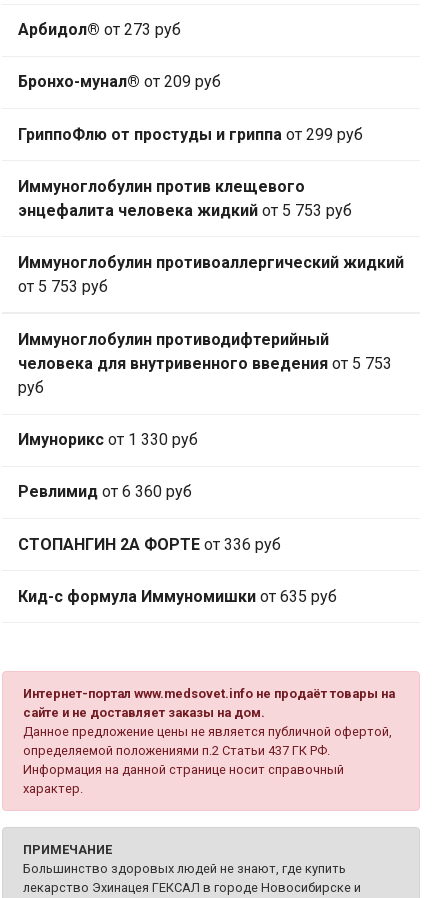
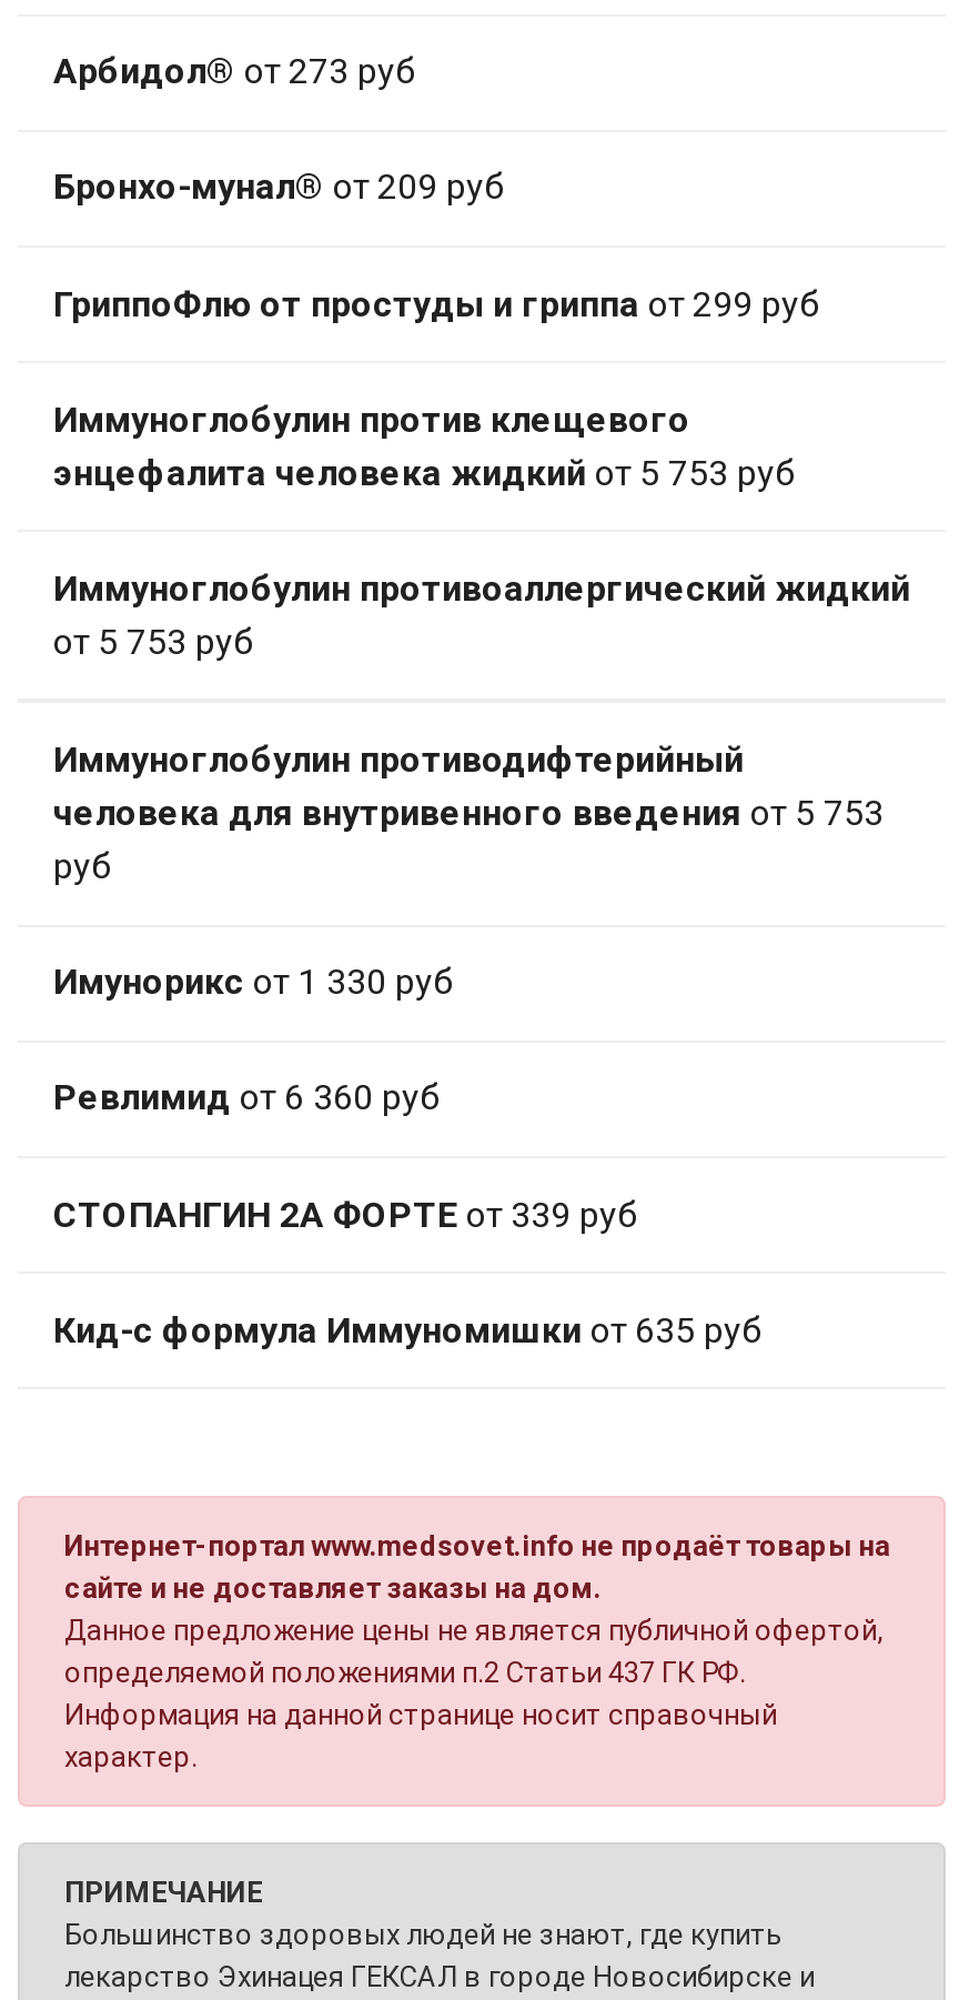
[18,535,281,554] СТОПАНГИН 2A ФОРТЕ от 336 руб -> [53,1193,637,1235] СТОПАНГИН 2A ФОРТЕ от 339 руб

